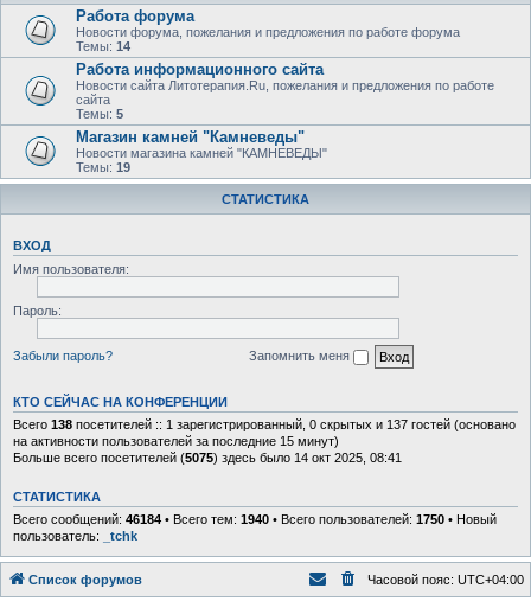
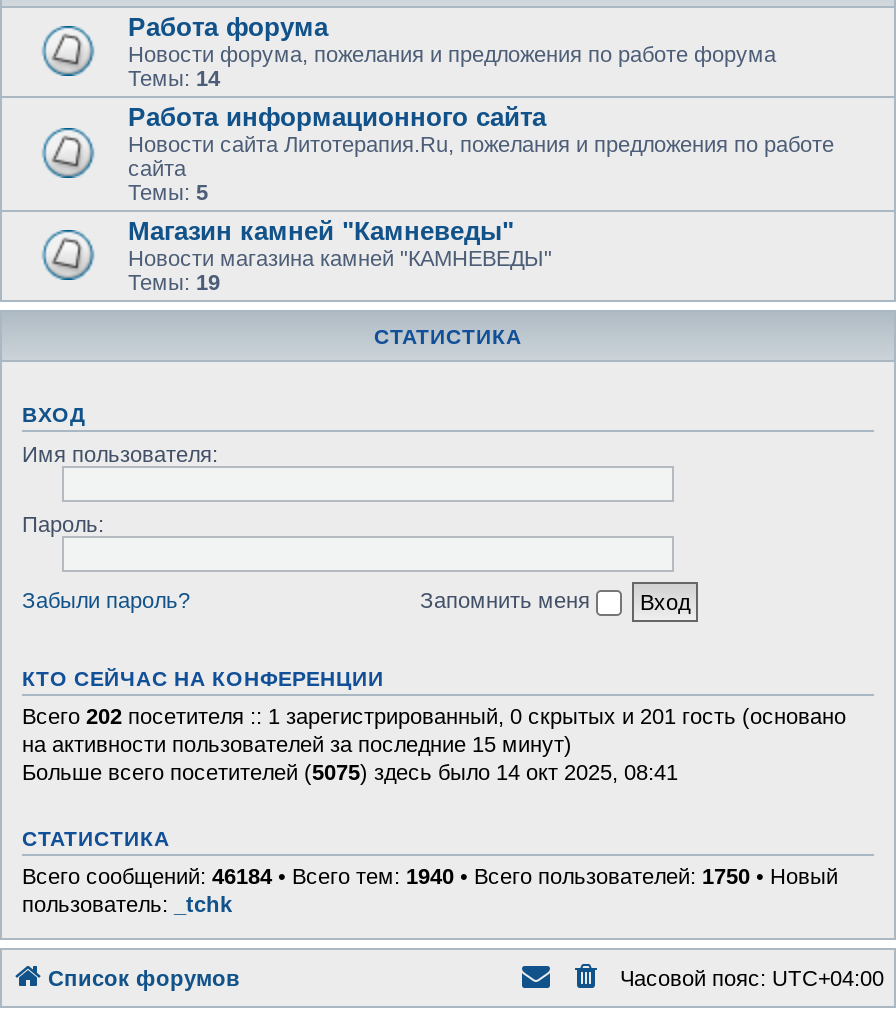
[13,417,516,431] Всего 138 посетителей :: 1 зарегистрированный, 0 скрытых и 137 гостей (основано -> [22,703,846,727] Всего 202 посетителя :: 1 зарегистрированный, 0 скрытых и 201 гость (основано

